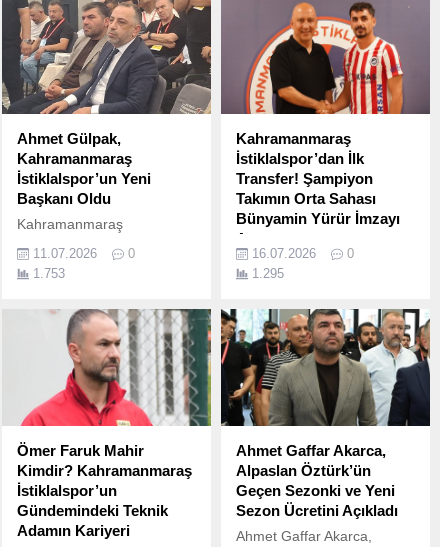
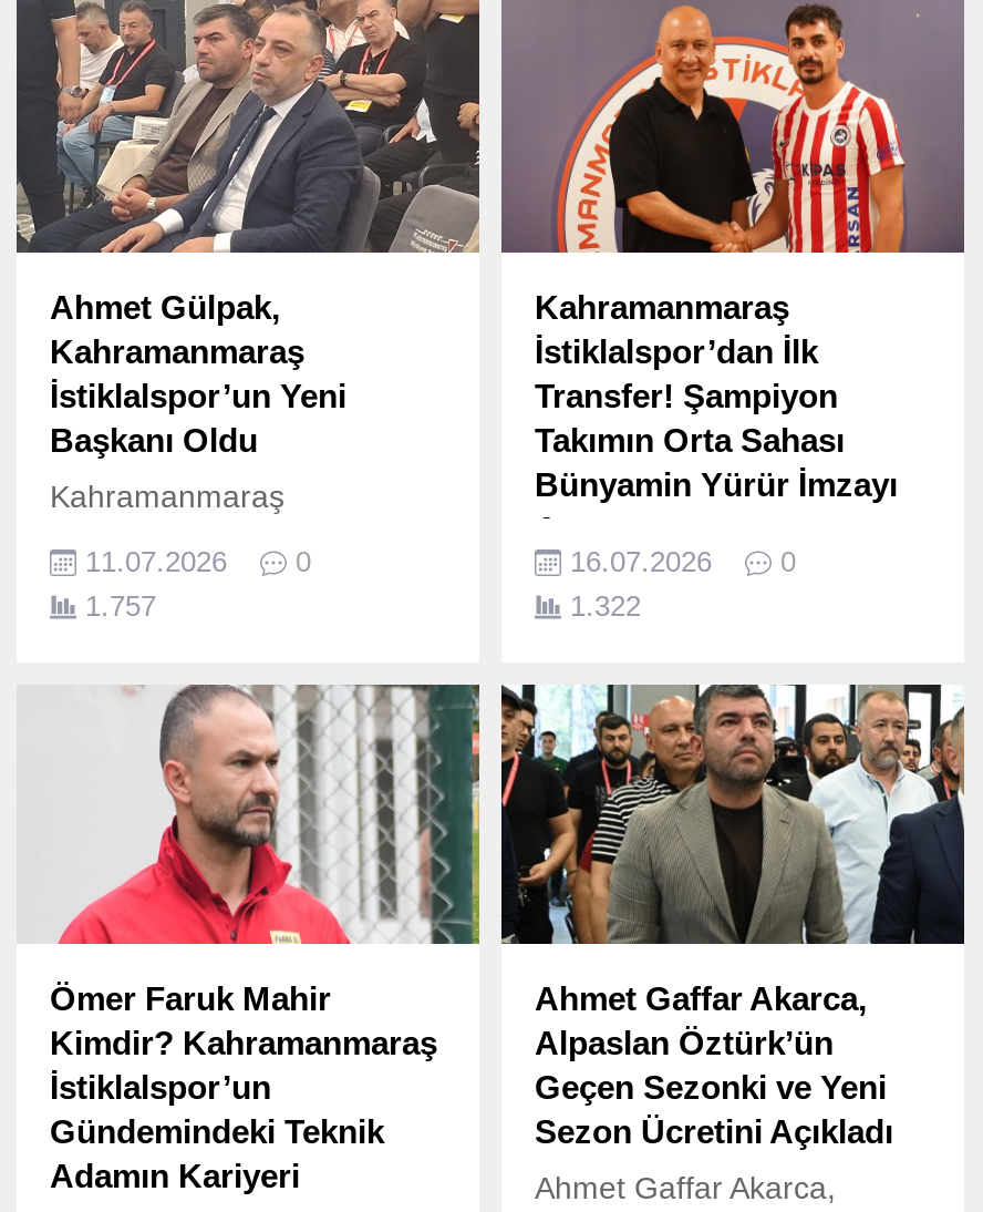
[33,266,65,281] 1.753 -> [85,588,156,622] 1.757
[252,266,284,281] 1.295 -> [570,588,641,622] 1.322

